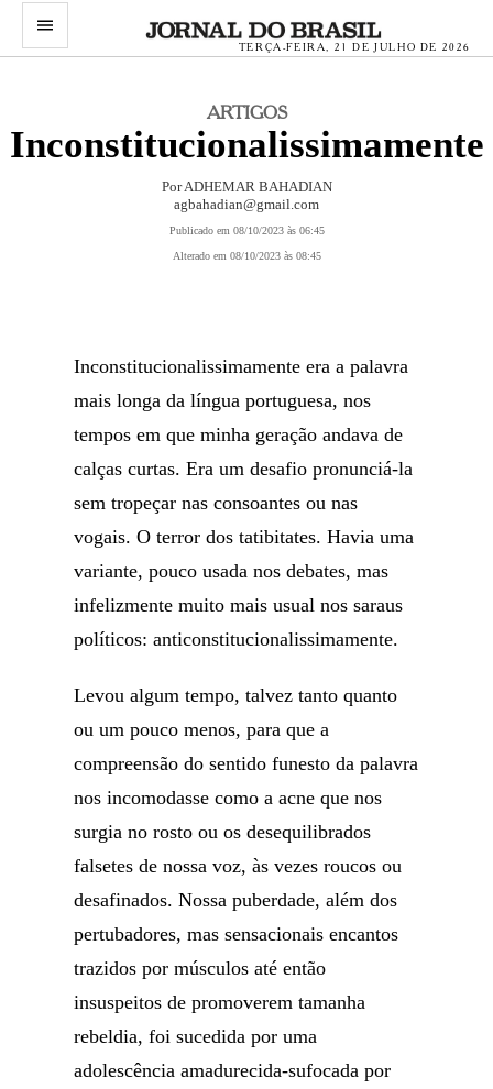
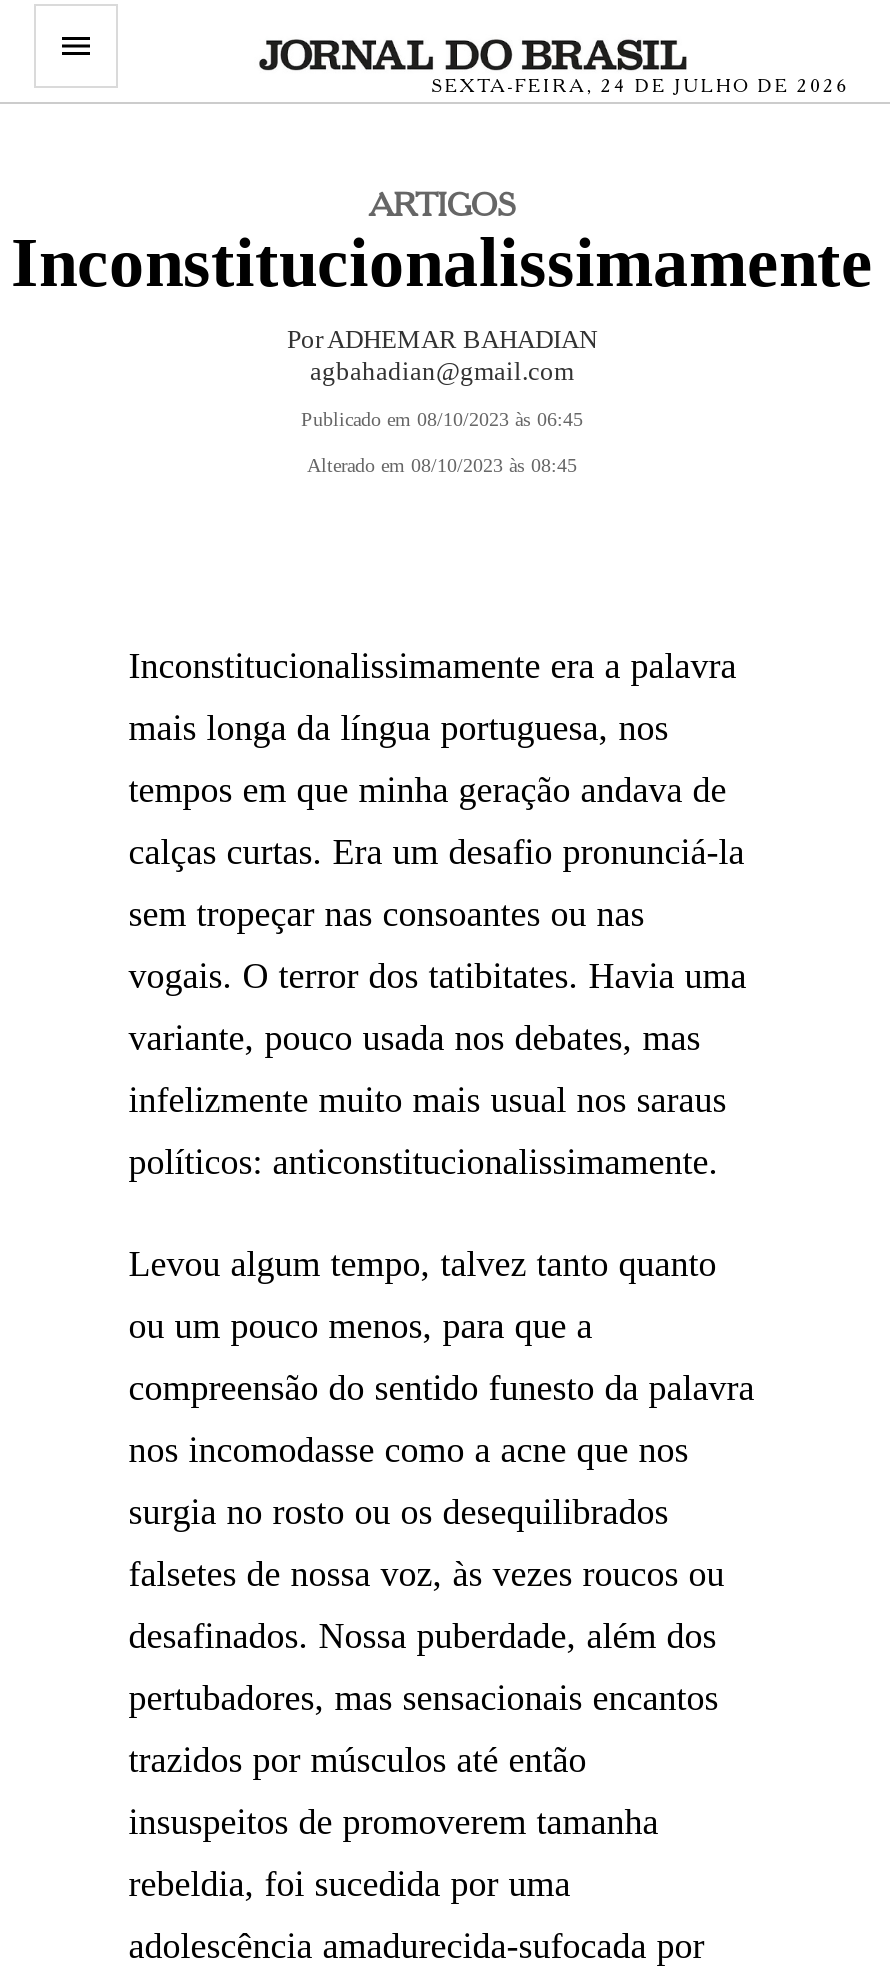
[239,41,471,53] TERÇA-FEIRA, 21 DE JULHO DE 2026 -> [432,74,850,96] SEXTA-FEIRA, 24 DE JULHO DE 2026

